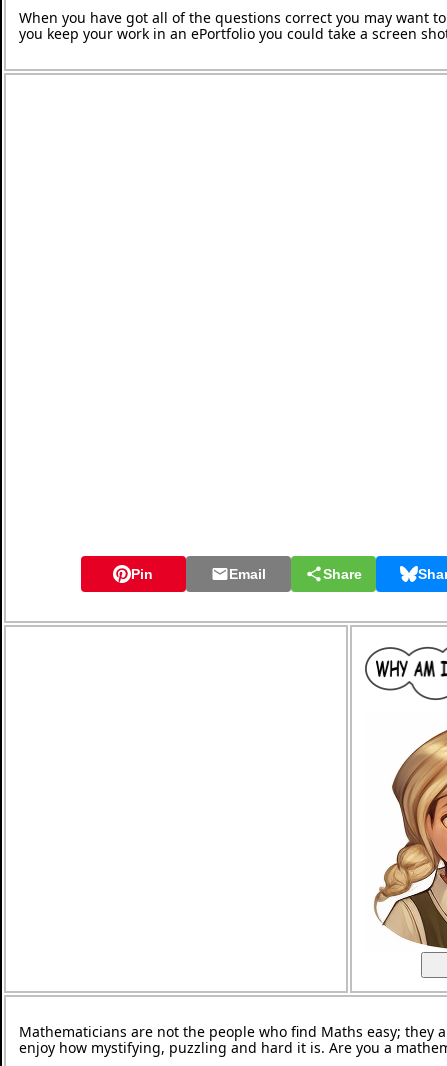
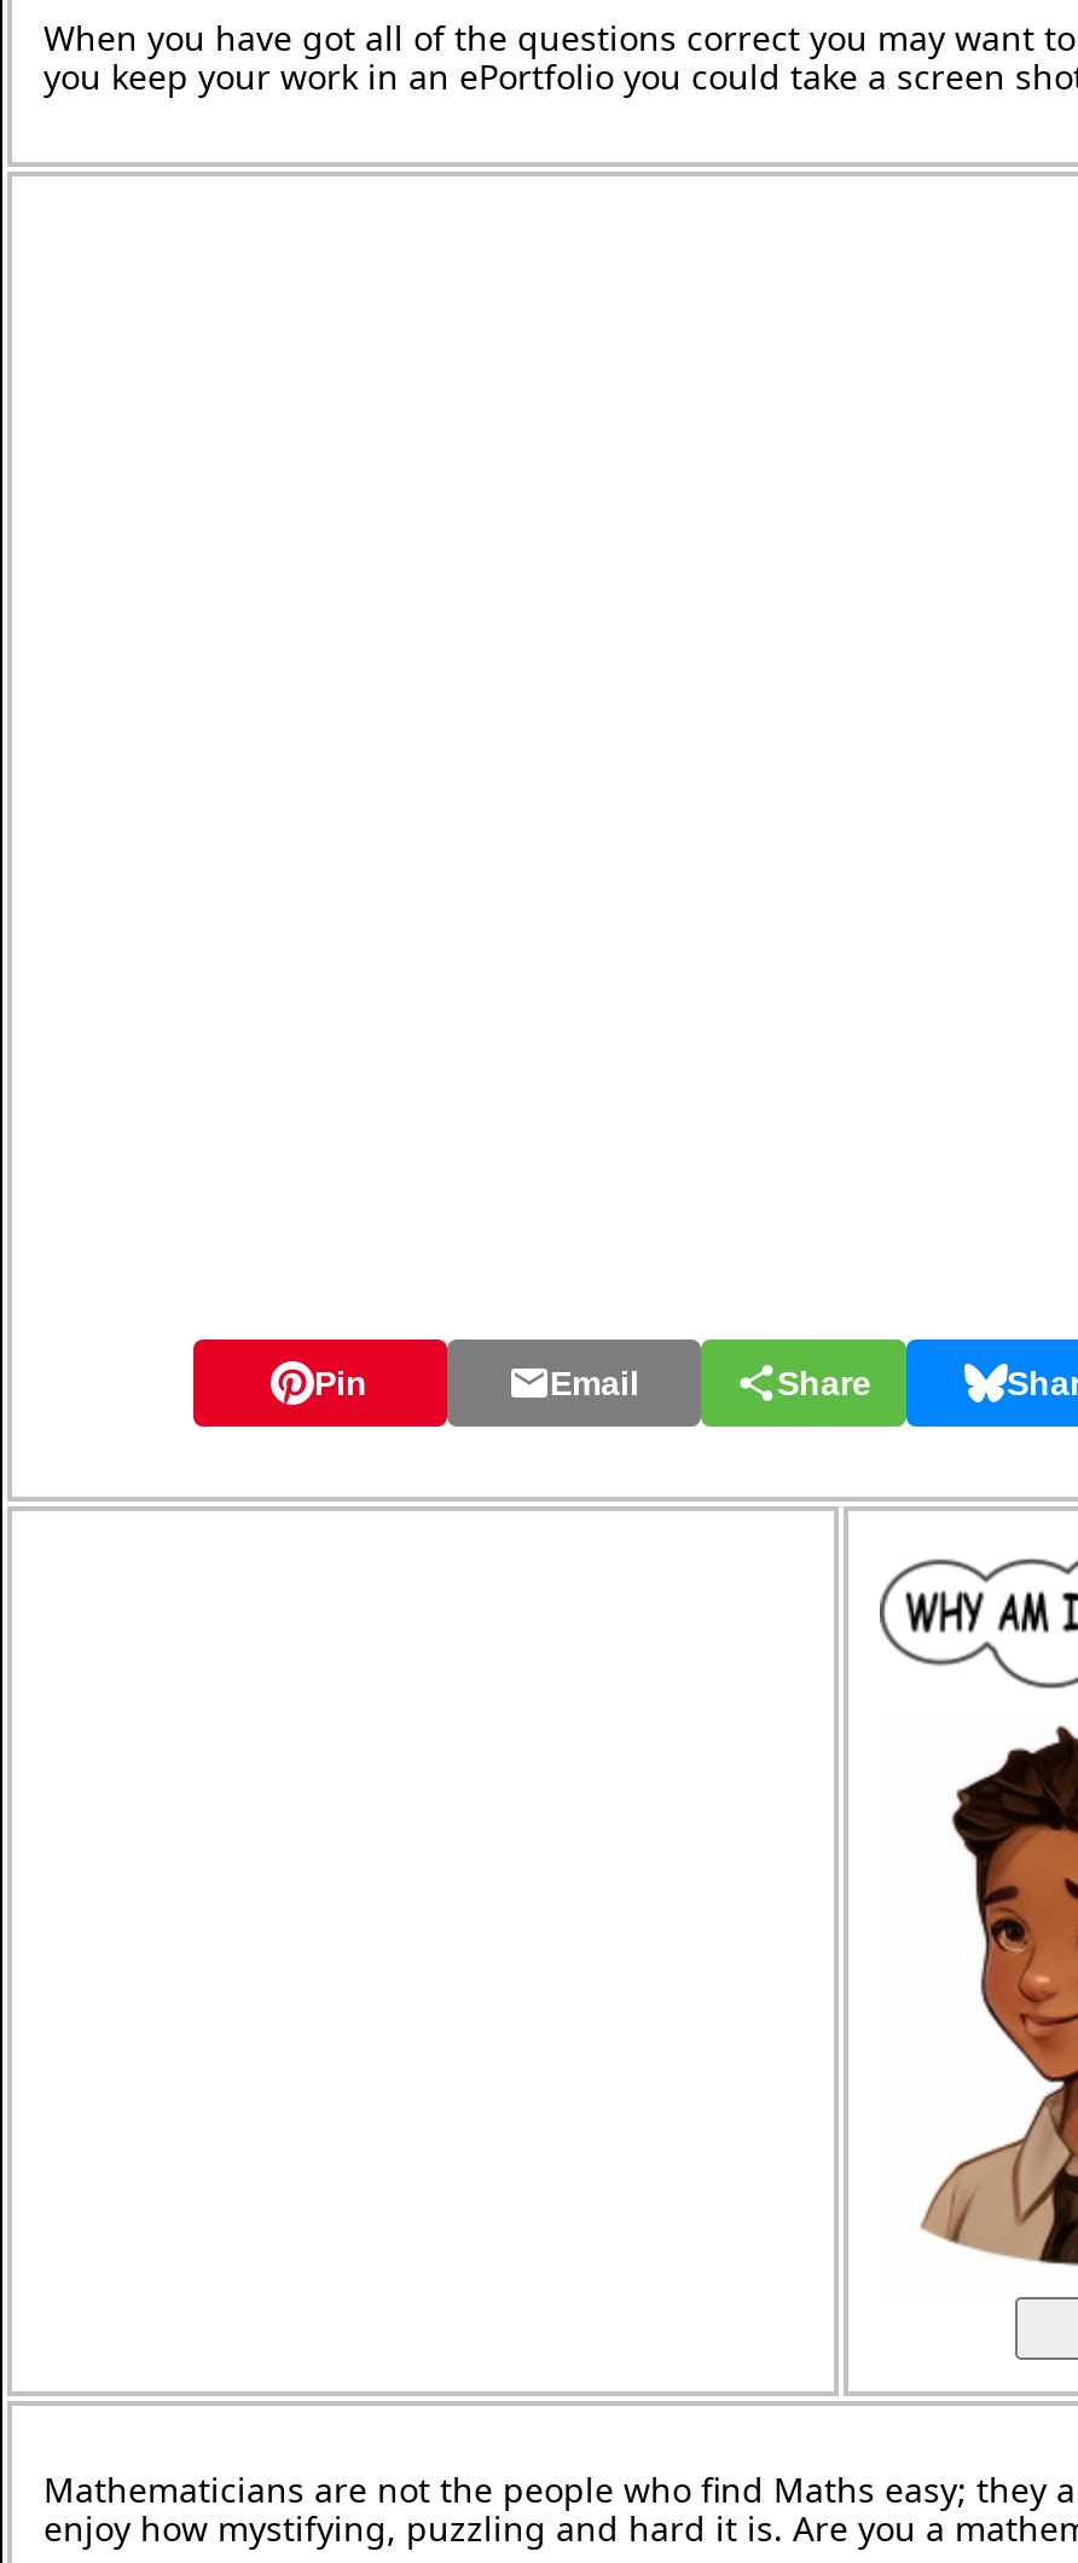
[373,716,444,949] [image] -> [902,1724,1071,2287] [image]

